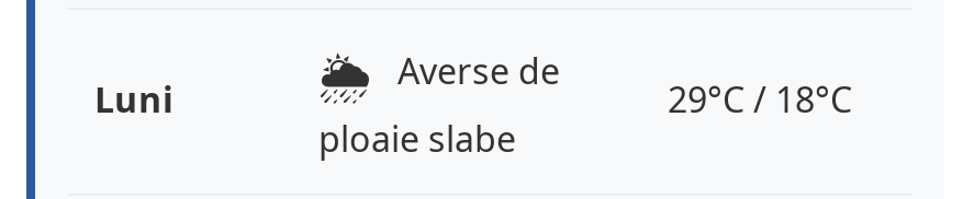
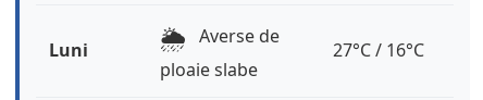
[668,76,852,124] 29°C / 18°C -> [333,38,424,62] 27°C / 16°C

